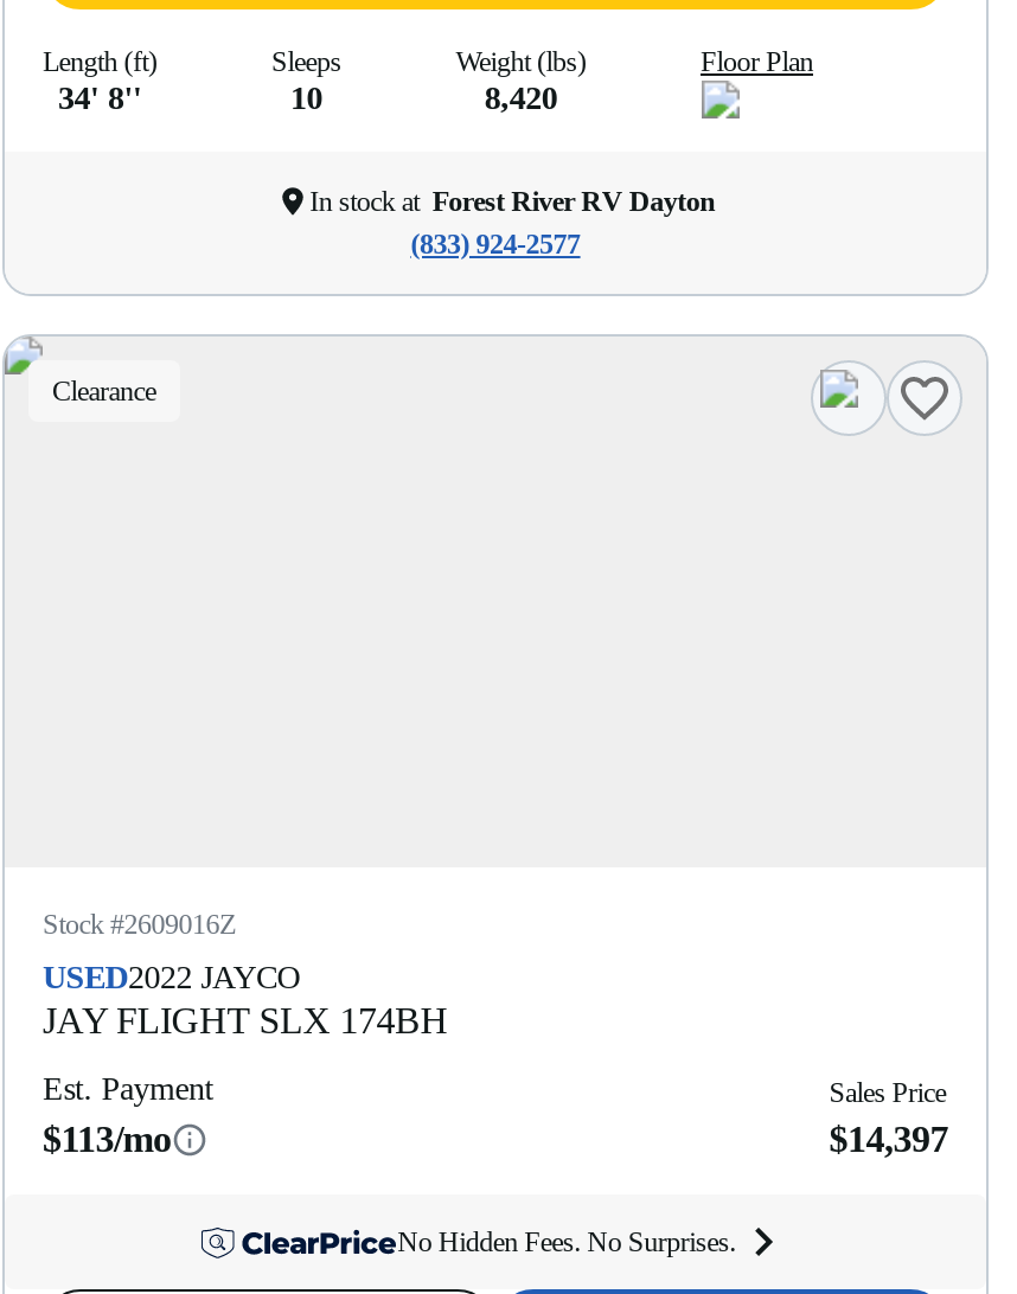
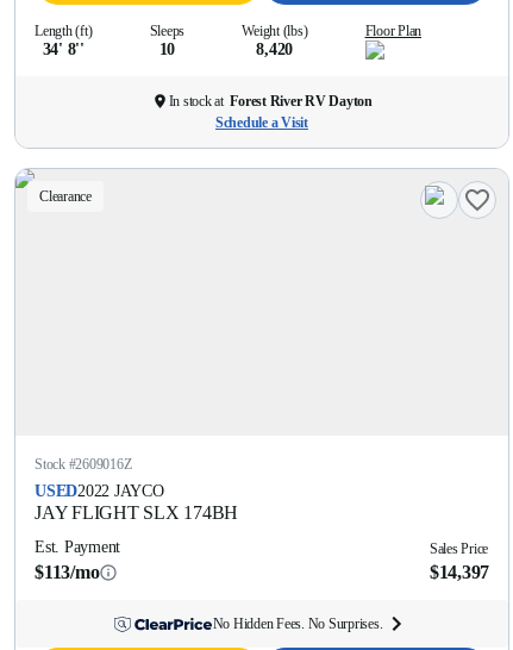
[411,228,580,261] (833) 924-2577 -> [215,114,308,131] Schedule a Visit

